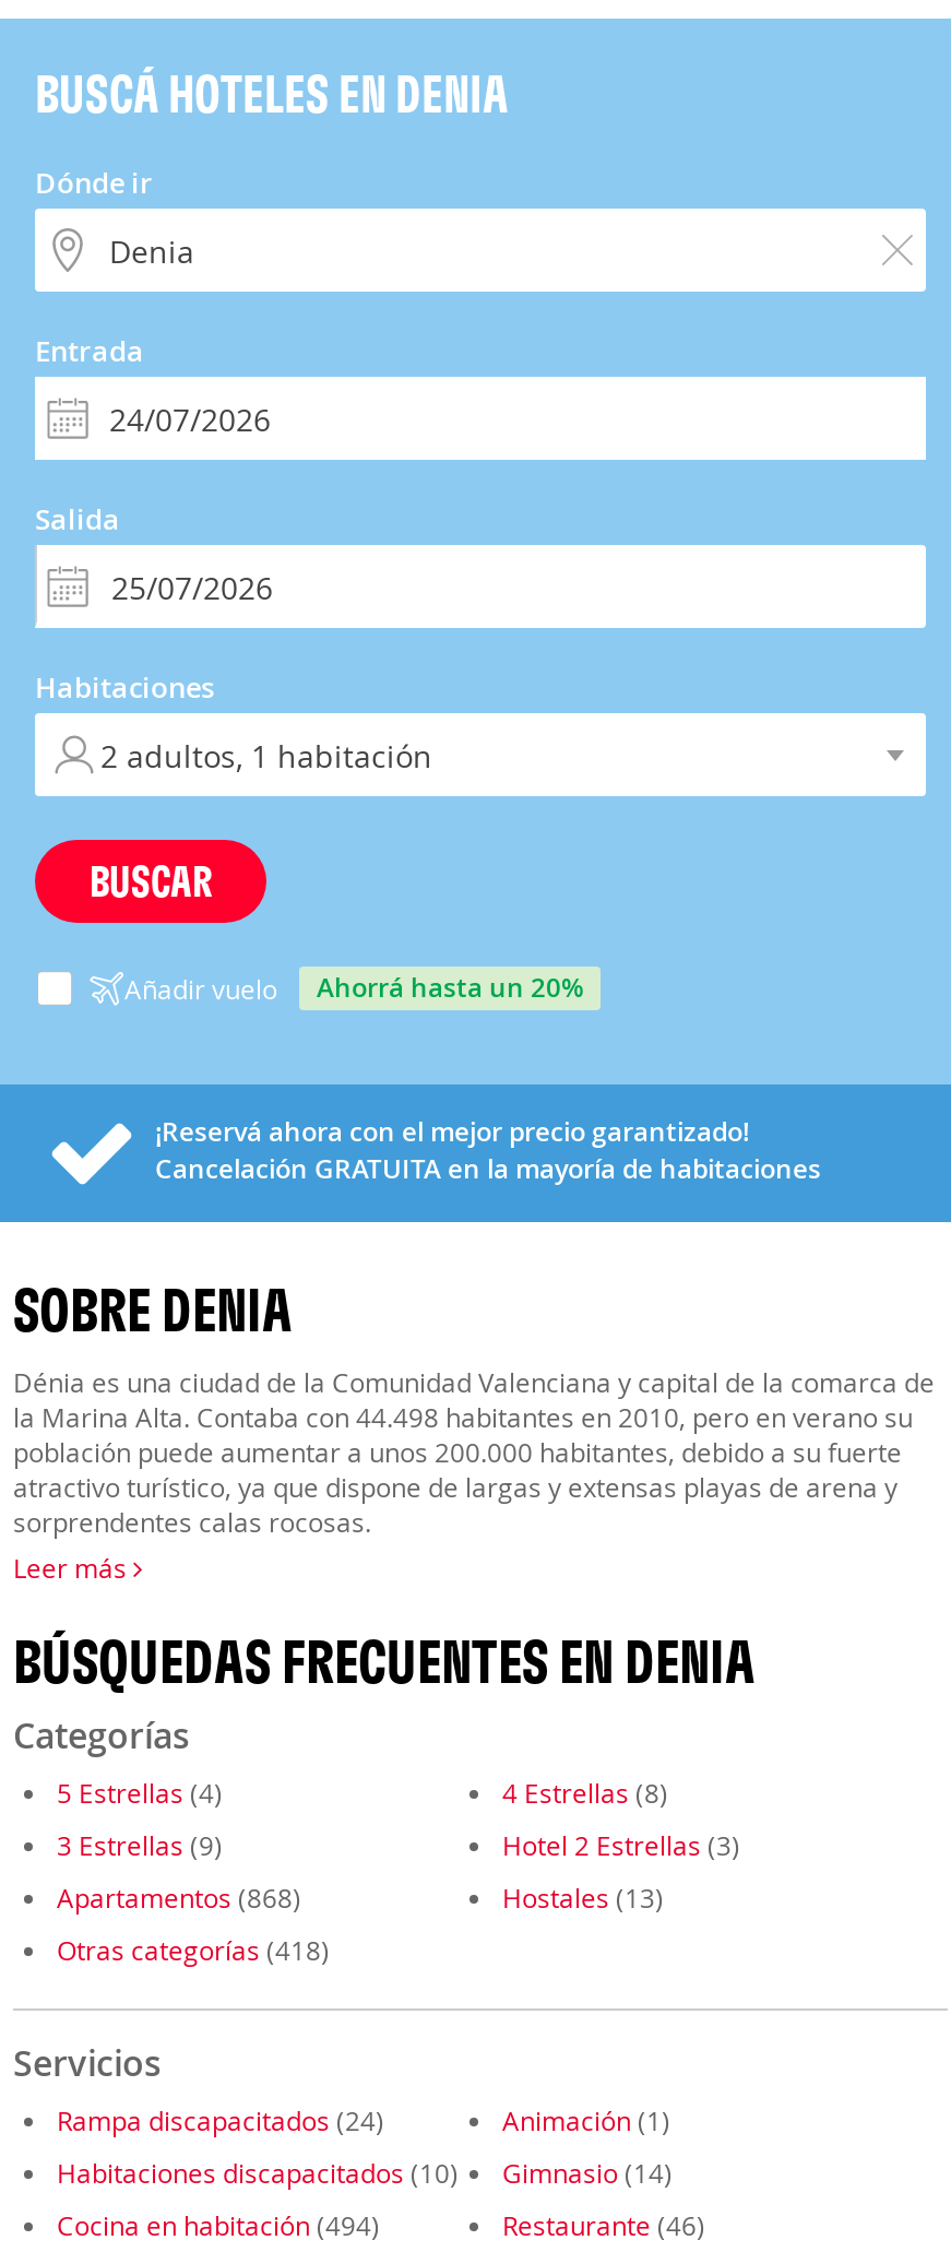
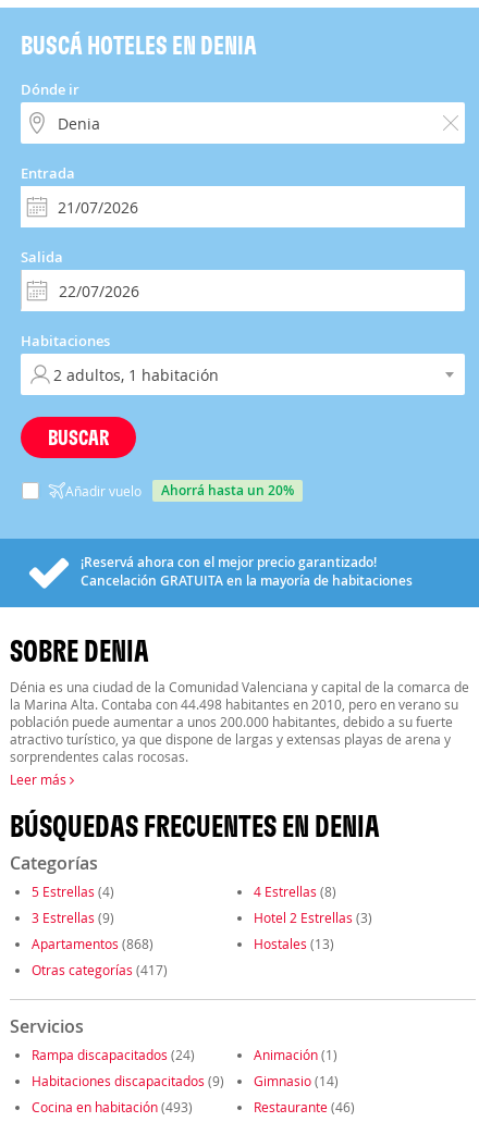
[57,1932,330,1967] Otras categorías (418) -> [32,961,168,978] Otras categorías (417)
[57,2155,459,2190] Habitaciones discapacitados (10) -> [32,1072,224,1089] Habitaciones discapacitados (9)
[57,2207,380,2242] Cocina en habitación (494) -> [32,1098,193,1115] Cocina en habitación (493)

